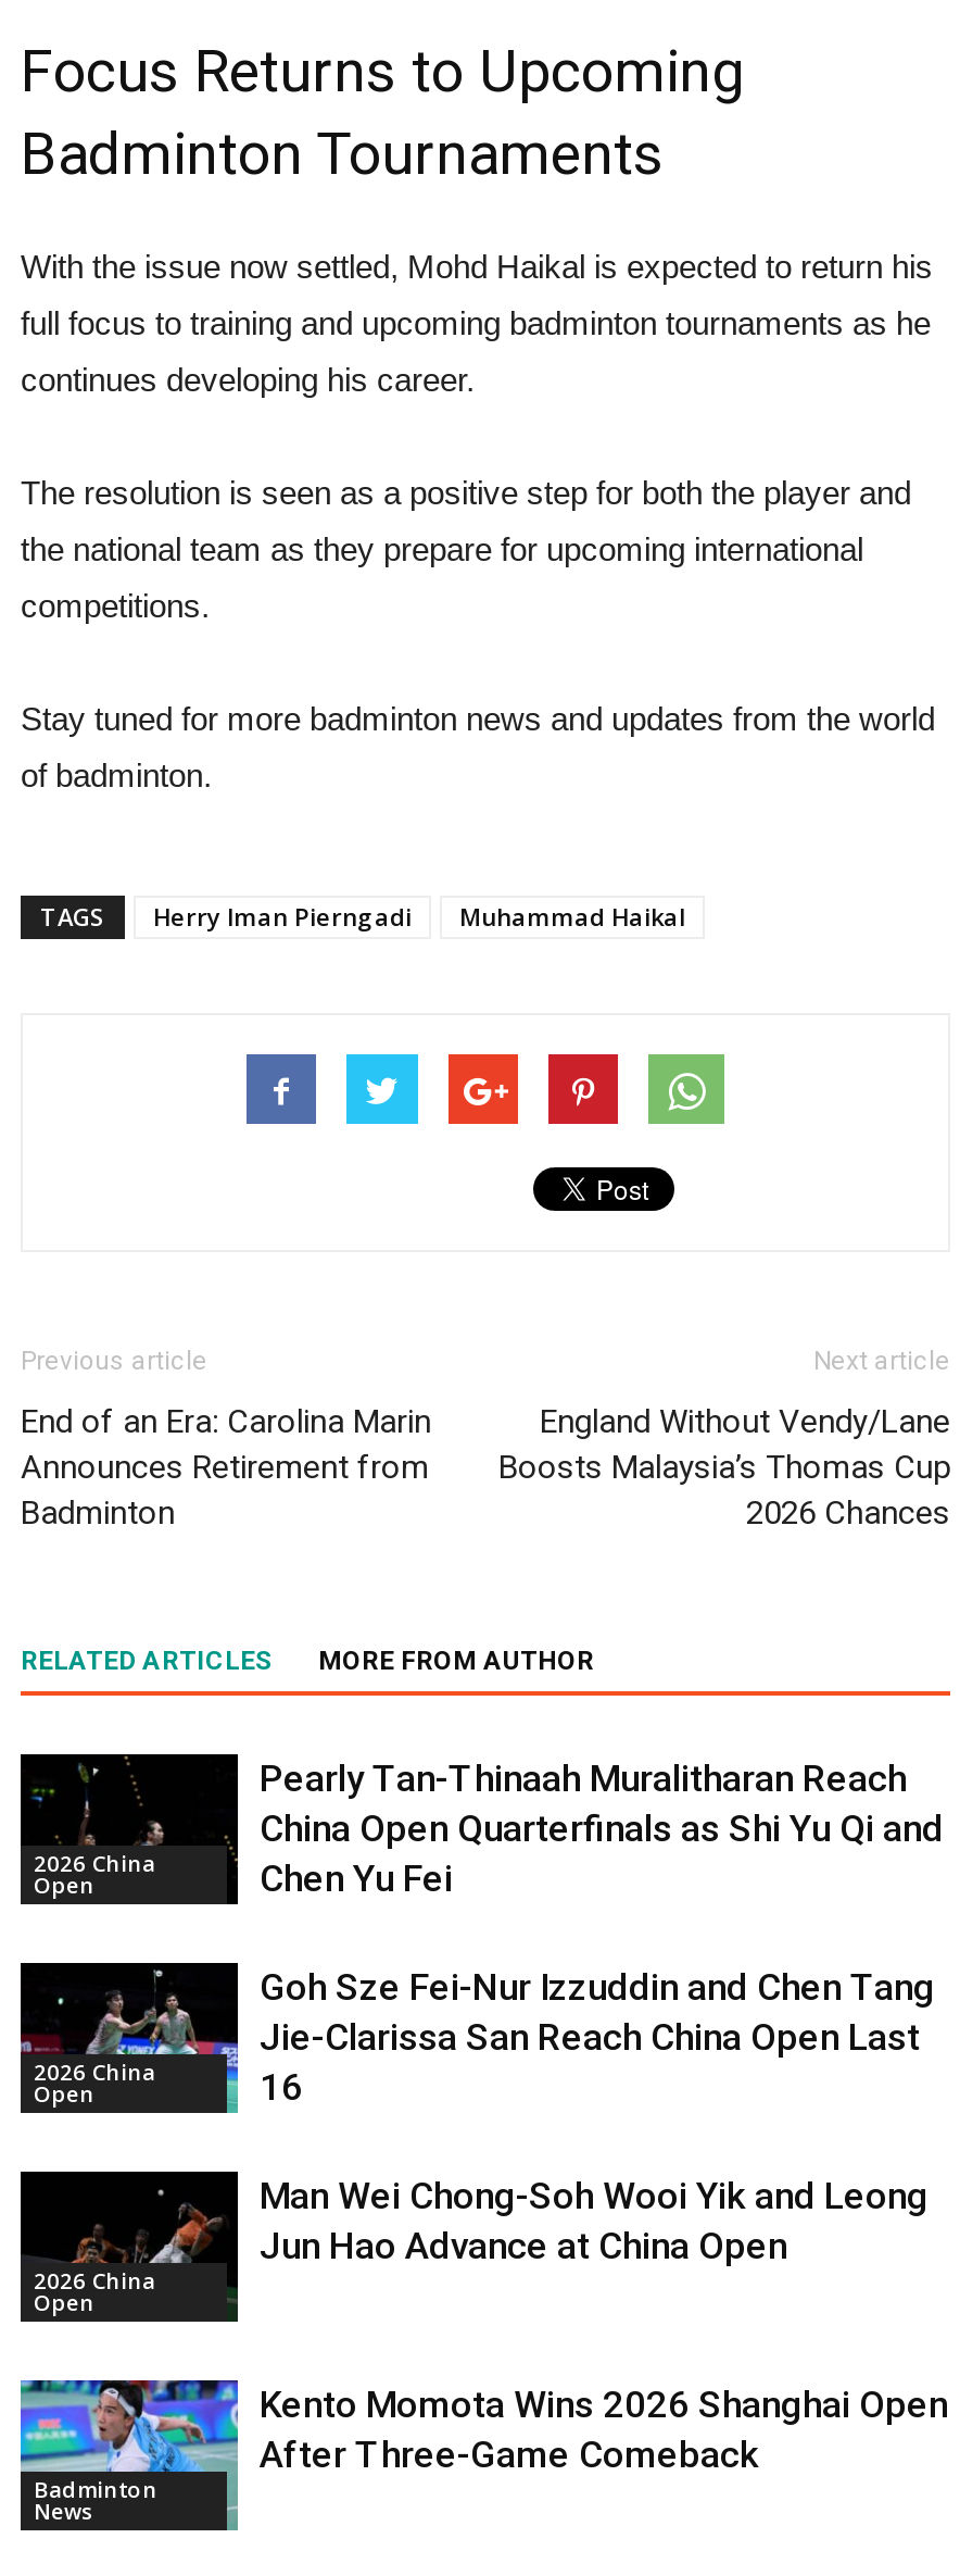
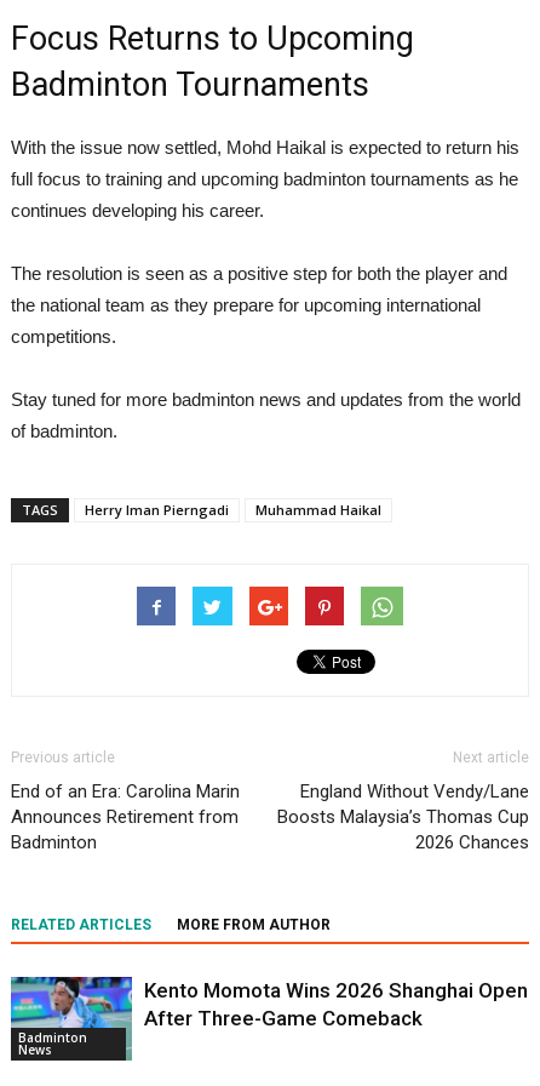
[18,1752,229,1902] [image] | 2026 China | Open -> none
[260,1756,944,1900] Pearly Tan-Thinaah Muralitharan Reach | China Open Quarterfinals as Shi Yu Qi and | Chen Yu Fei -> none
[18,1961,229,2115] [image] | 2026 China | Open -> none
[260,1965,935,2108] Goh Sze Fei-Nur Izzuddin and Chen Tang | Jie-Clarissa San Reach China Open Last | 16 -> none
[18,2169,240,2324] [image] | 2026 China | Open -> none
[260,2173,929,2267] Man Wei Chong-Soh Wooi Yik and Leong | Jun Hao Advance at China Open -> none

